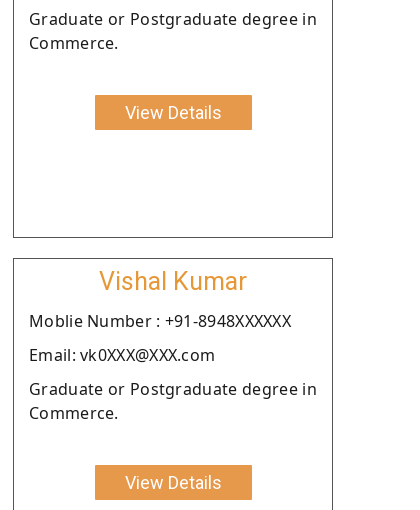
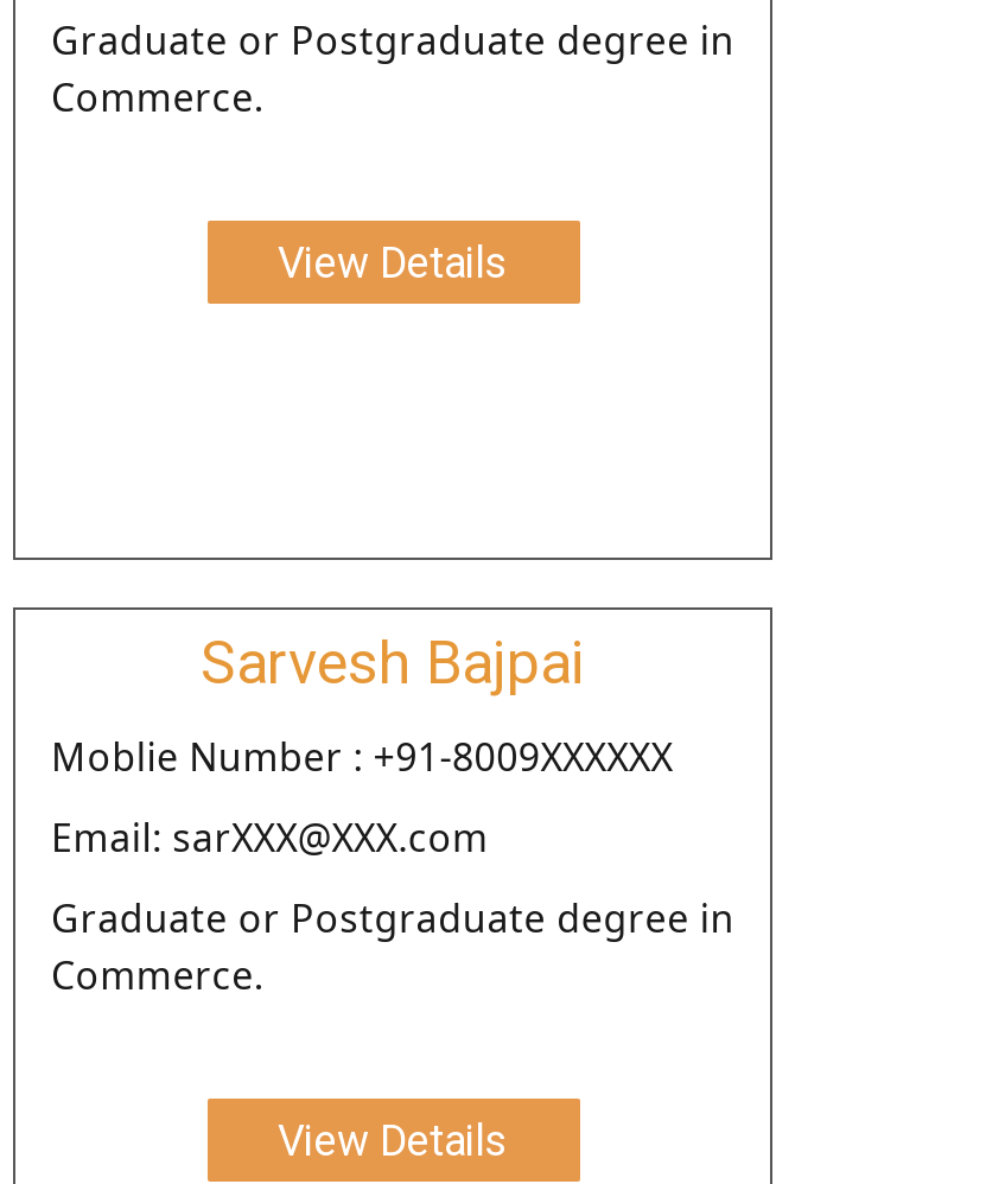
[99,267,247,296] Vishal Kumar -> [201,628,585,697] Sarvesh Bajpai
[29,310,291,332] Moblie Number : +91-8948XXXXXX -> [51,730,673,783] Moblie Number : +91-8009XXXXXX
[29,344,215,366] Email: vk0XXX@XXX.com -> [51,811,488,863] Email: sarXXX@XXX.com

